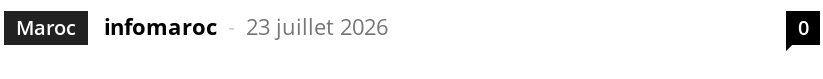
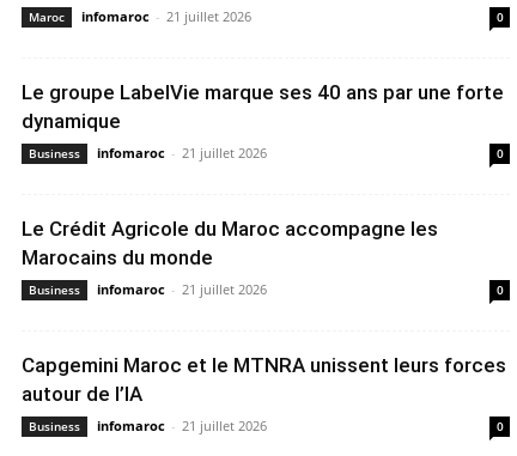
[104,10,388,40] infomaroc - 23 juillet 2026 -> [22,8,506,435] infomaroc - 21 juillet 2026 | 0 | Le groupe LabelVie marque ses 40 ans par une forte | dynamique | Business | infomaroc - 21 juillet 2026 | 0 | Le Crédit Agricole du Maroc accompagne les | Marocains du monde | Business | infomaroc - 21 juillet 2026 | 0 | Capgemini Maroc et le MTNRA unissent leurs forces | autour de l’IA | Business | infomaroc - 21 juillet 2026

